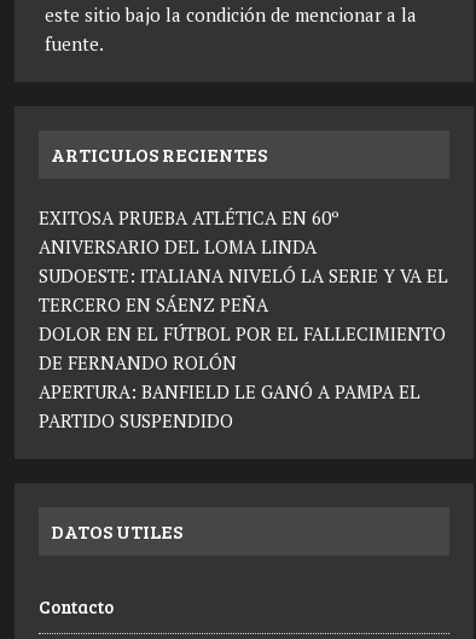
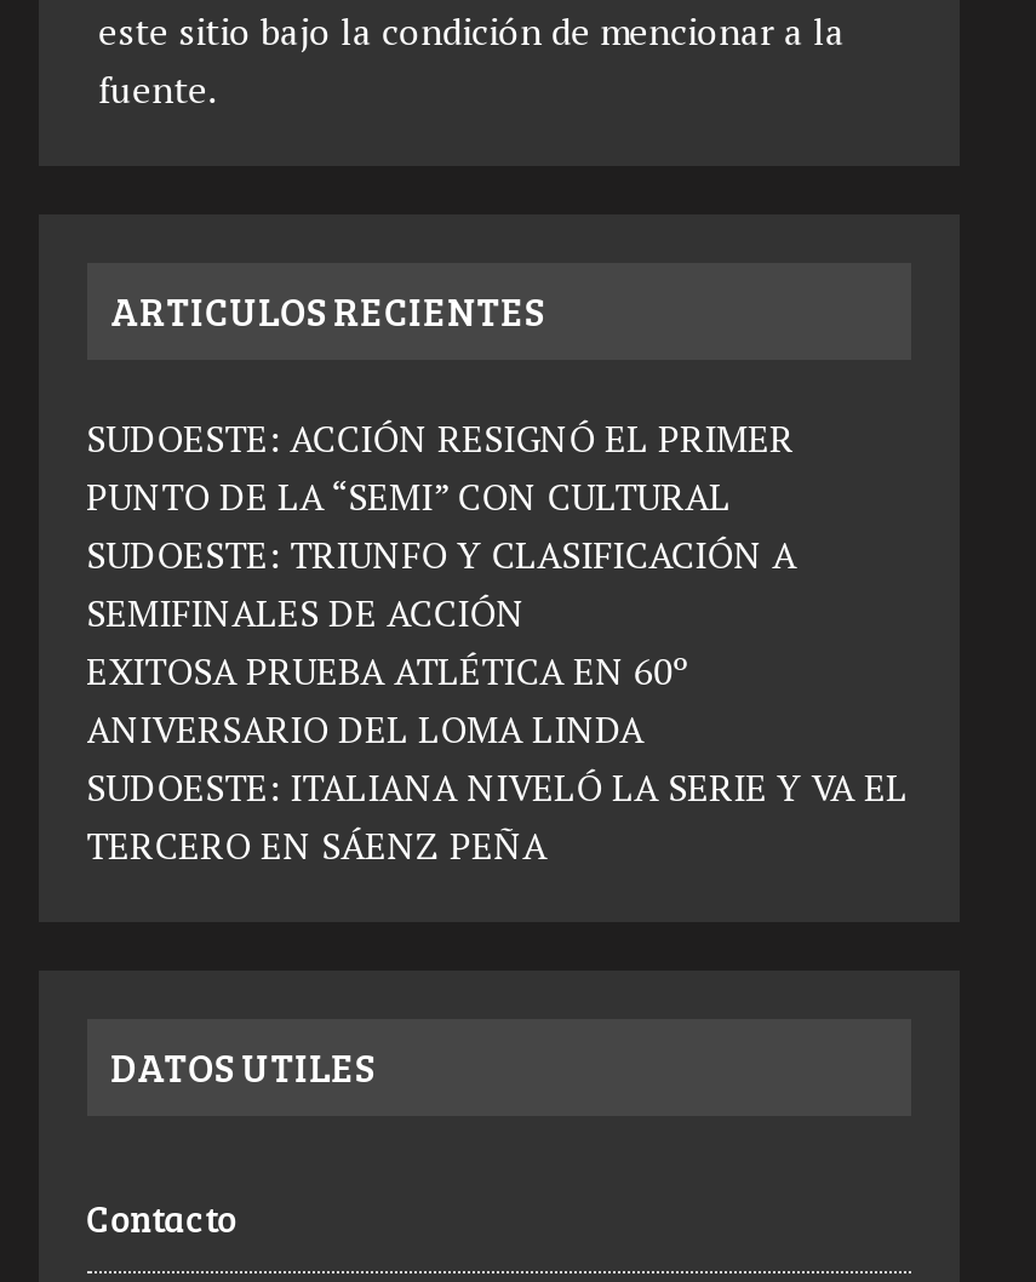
none -> [86,413,796,636] SUDOESTE: ACCIÓN RESIGNÓ EL PRIMER | PUNTO DE LA “SEMI” CON CULTURAL | SUDOESTE: TRIUNFO Y CLASIFICACIÓN A | SEMIFINALES DE ACCIÓN
moved [38,206,448,317] -> [86,645,908,868]: EXITOSA PRUEBA ATLÉTICA EN 60º | ANIVERSARIO DEL LOMA LINDA | SUDOESTE: ITALIANA NIVELÓ LA SERIE Y VA EL | TERCERO EN SÁENZ PEÑA
[38,322,445,433] DOLOR EN EL FÚTBOL POR EL FALLECIMIENTO | DE FERNANDO ROLÓN | APERTURA: BANFIELD LE GANÓ A PAMPA EL | PARTIDO SUSPENDIDO -> none

